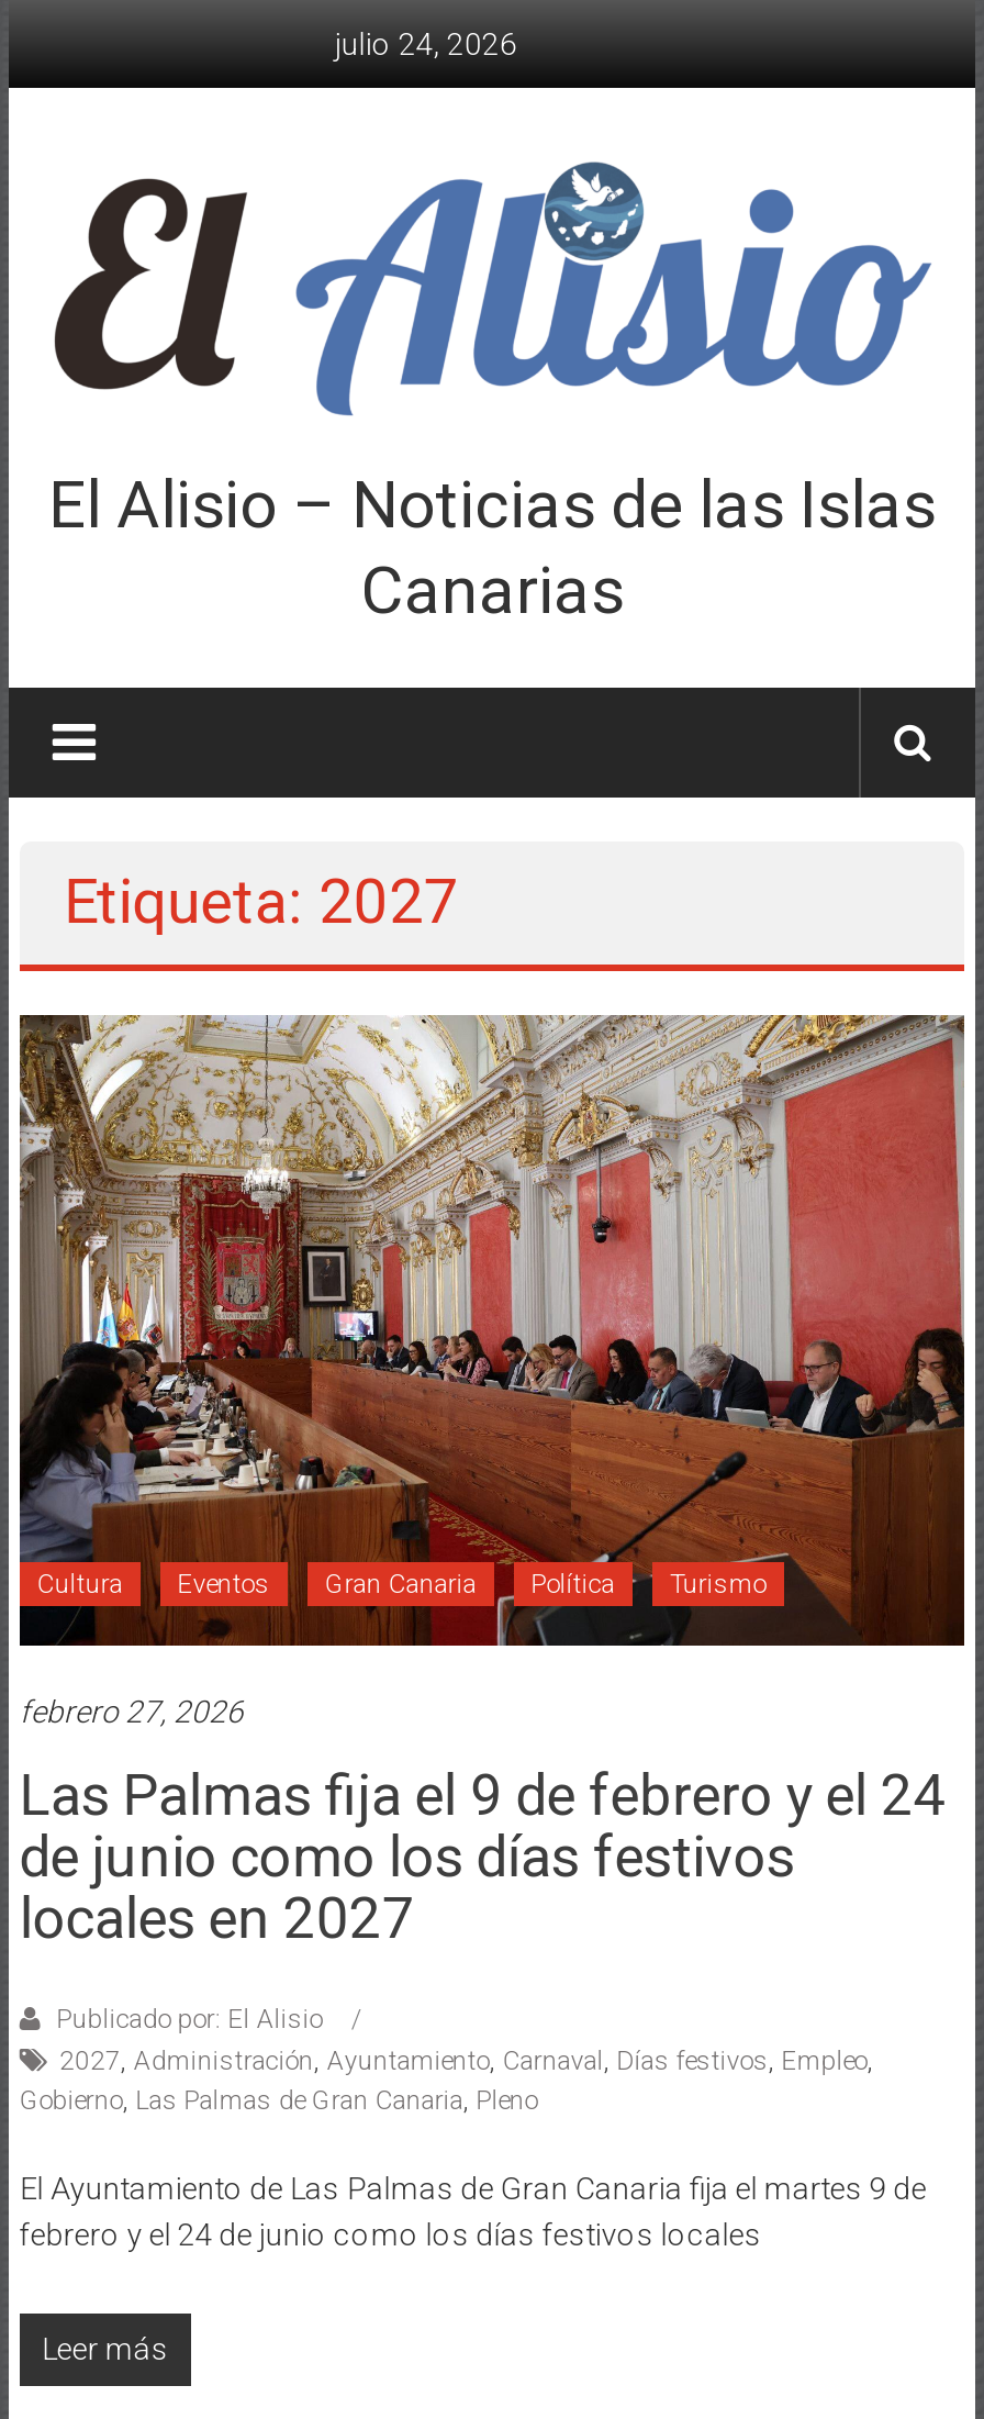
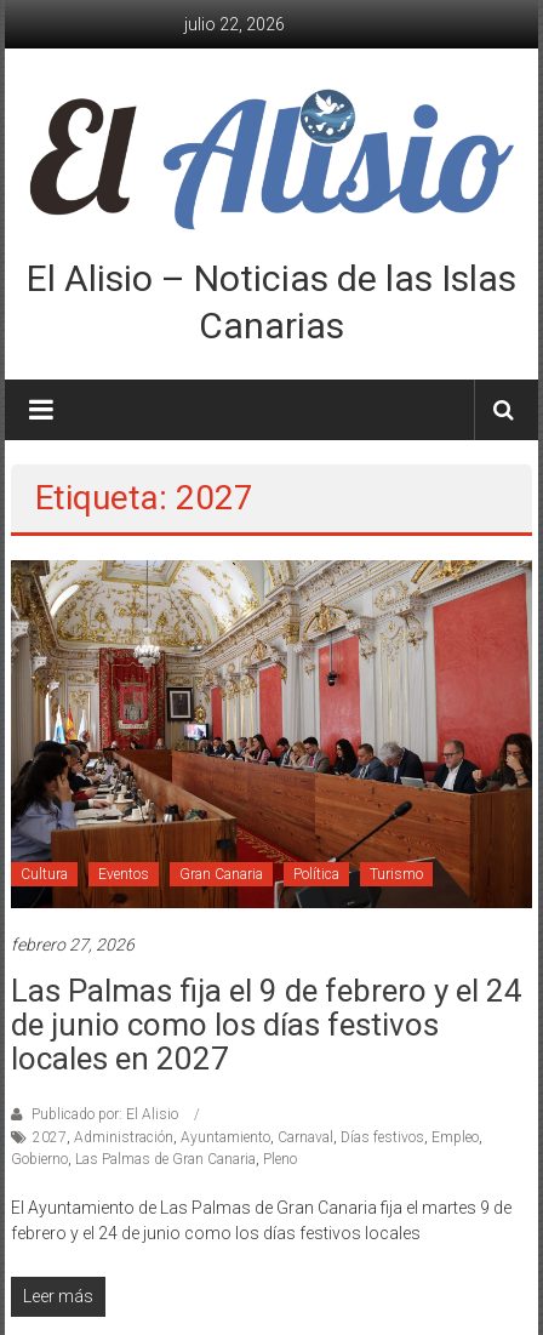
[335,26,517,62] julio 24, 2026 -> [185,15,285,34] julio 22, 2026

